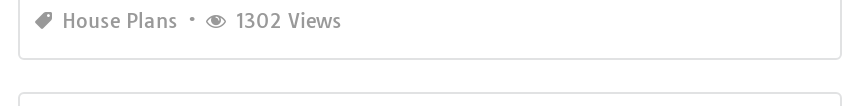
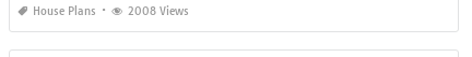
[236,8,342,34] 1302 Views -> [128,4,189,18] 2008 Views

